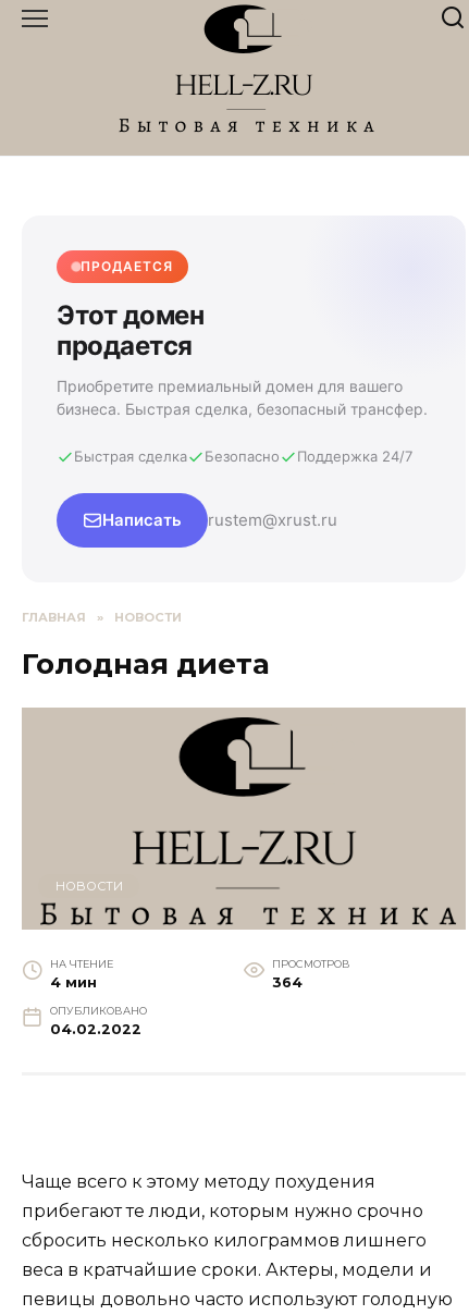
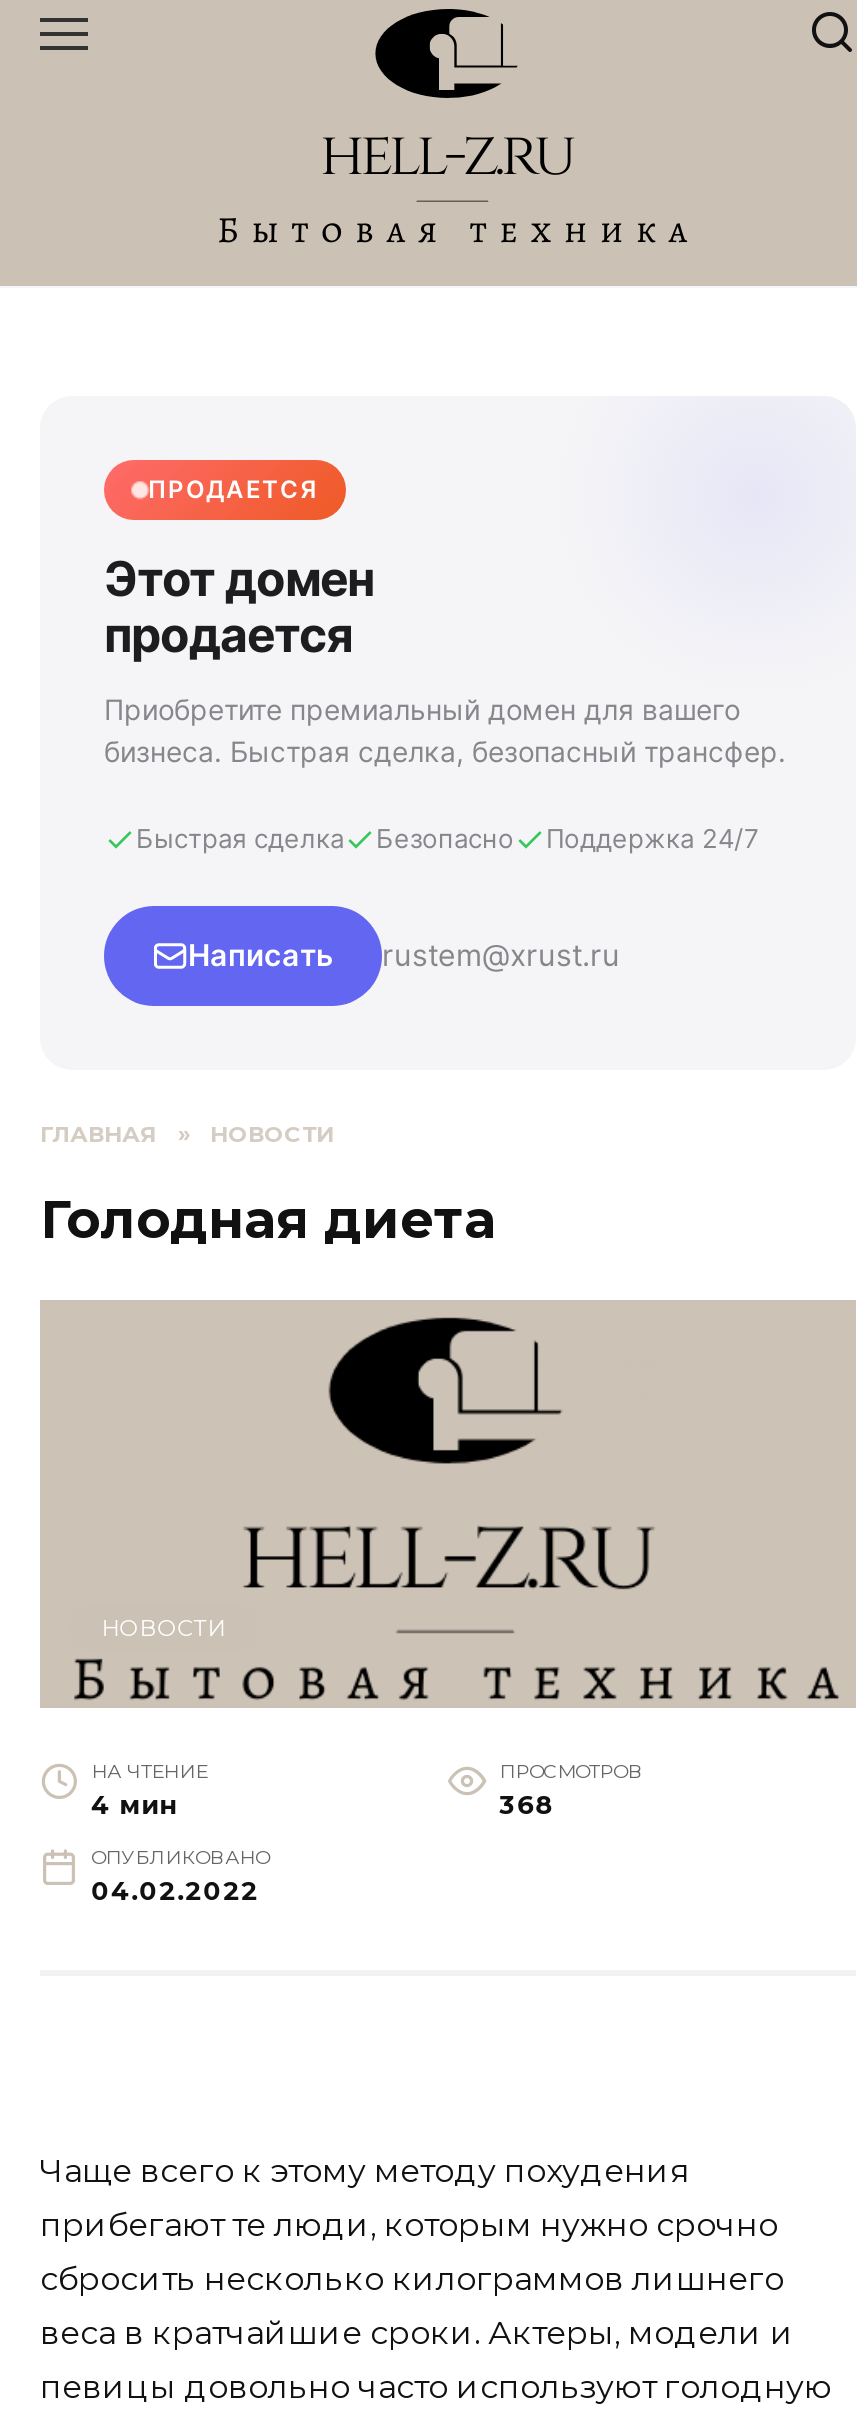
[272,974,302,990] 364 -> [499,1790,555,1820] 368

